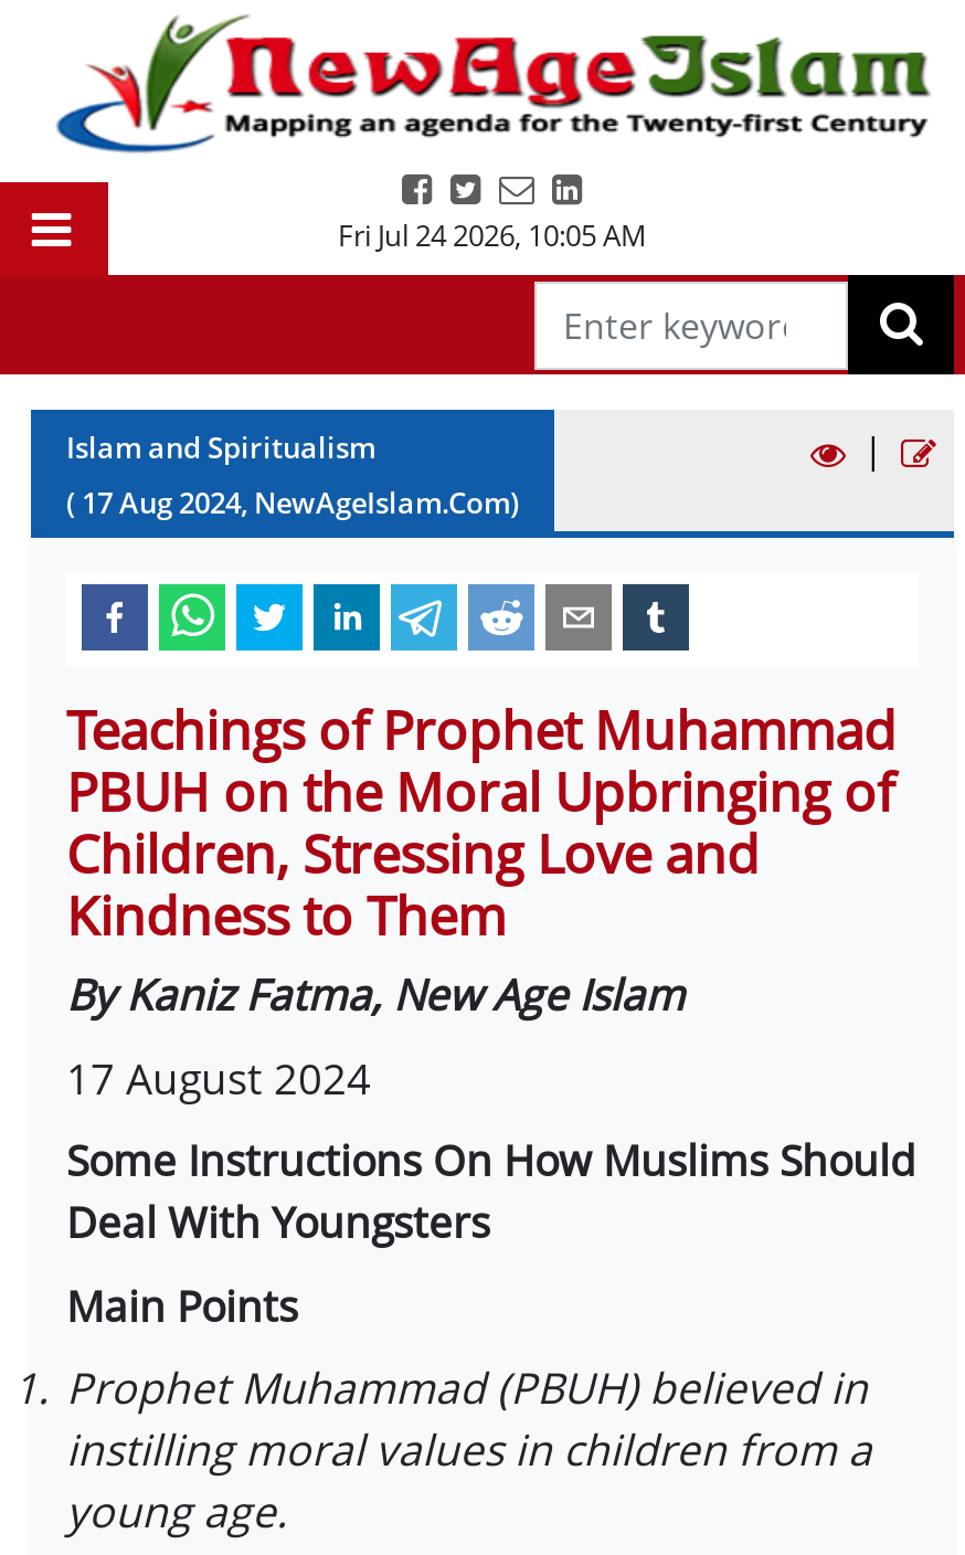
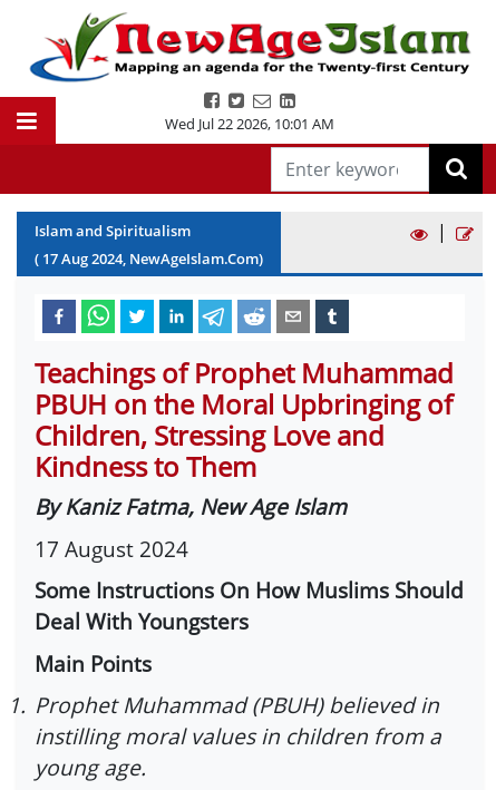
[338,215,647,255] Fri Jul 24 2026, 10:05 AM -> [165,114,334,134] Wed Jul 22 2026, 10:01 AM

